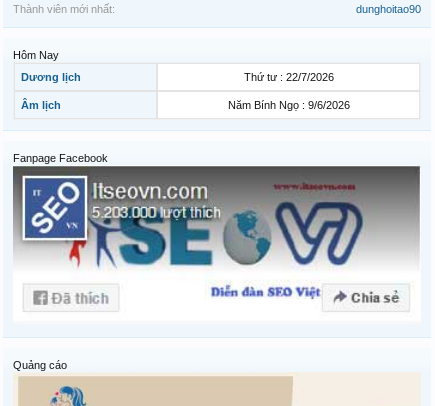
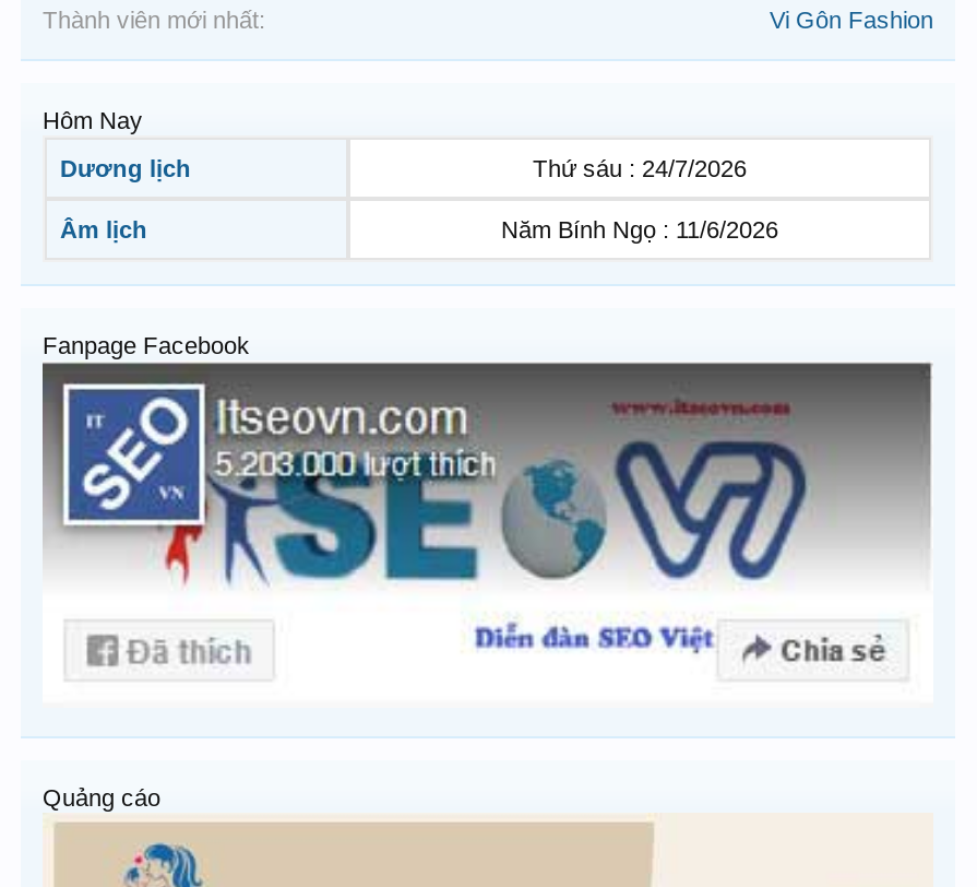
[356,3,421,15] dunghoitao90 -> [770,7,933,33] Vi Gôn Fashion
[243,71,333,83] Thứ tư : 22/7/2026 -> [533,156,747,182] Thứ sáu : 24/7/2026
[227,99,349,111] Năm Bính Ngọ : 9/6/2026 -> [501,217,778,243] Năm Bính Ngọ : 11/6/2026

